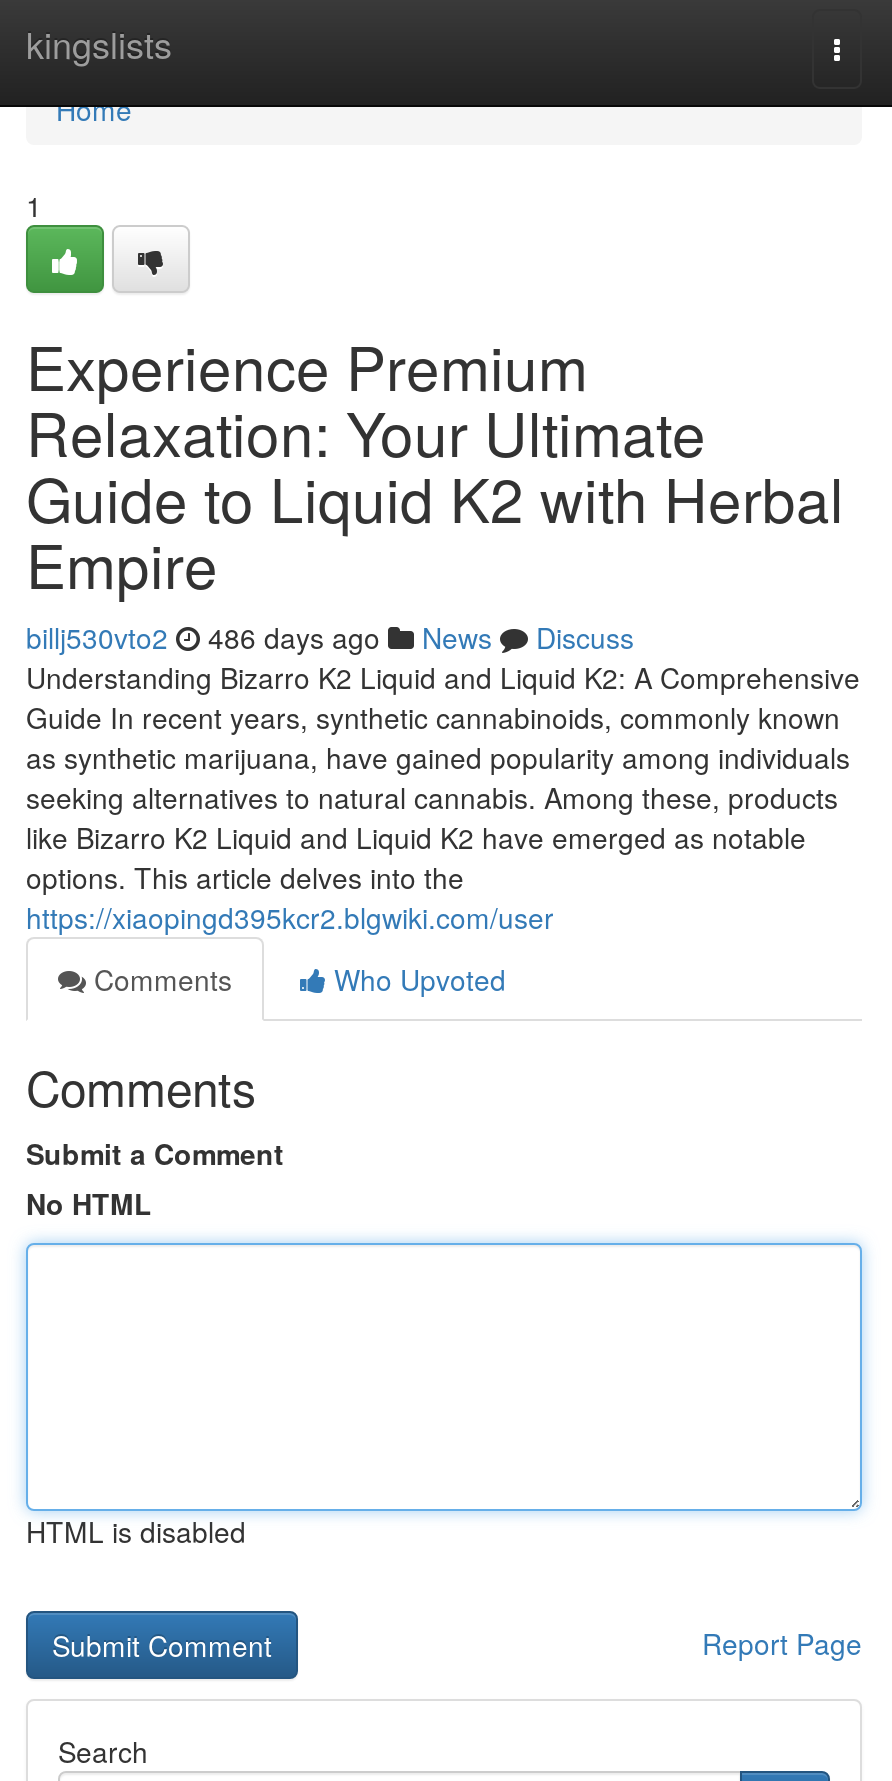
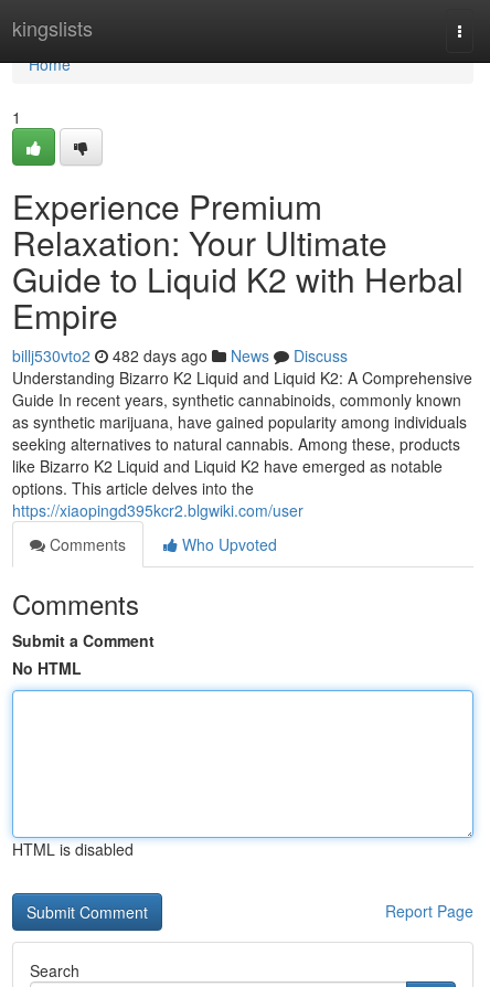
[26,617,634,657] billj530vto2 486 days ago News Discuss -> [12,344,348,367] billj530vto2 482 days ago News Discuss

